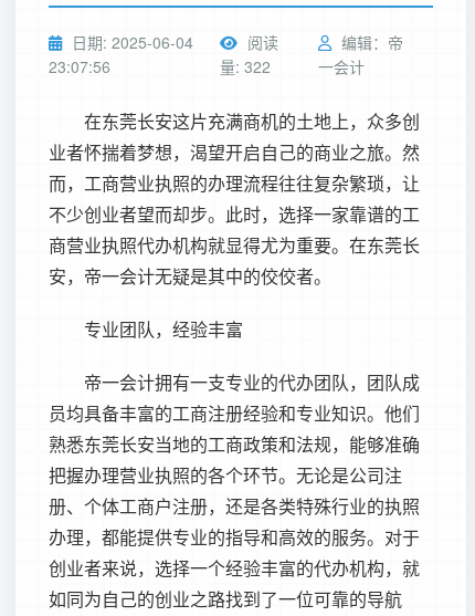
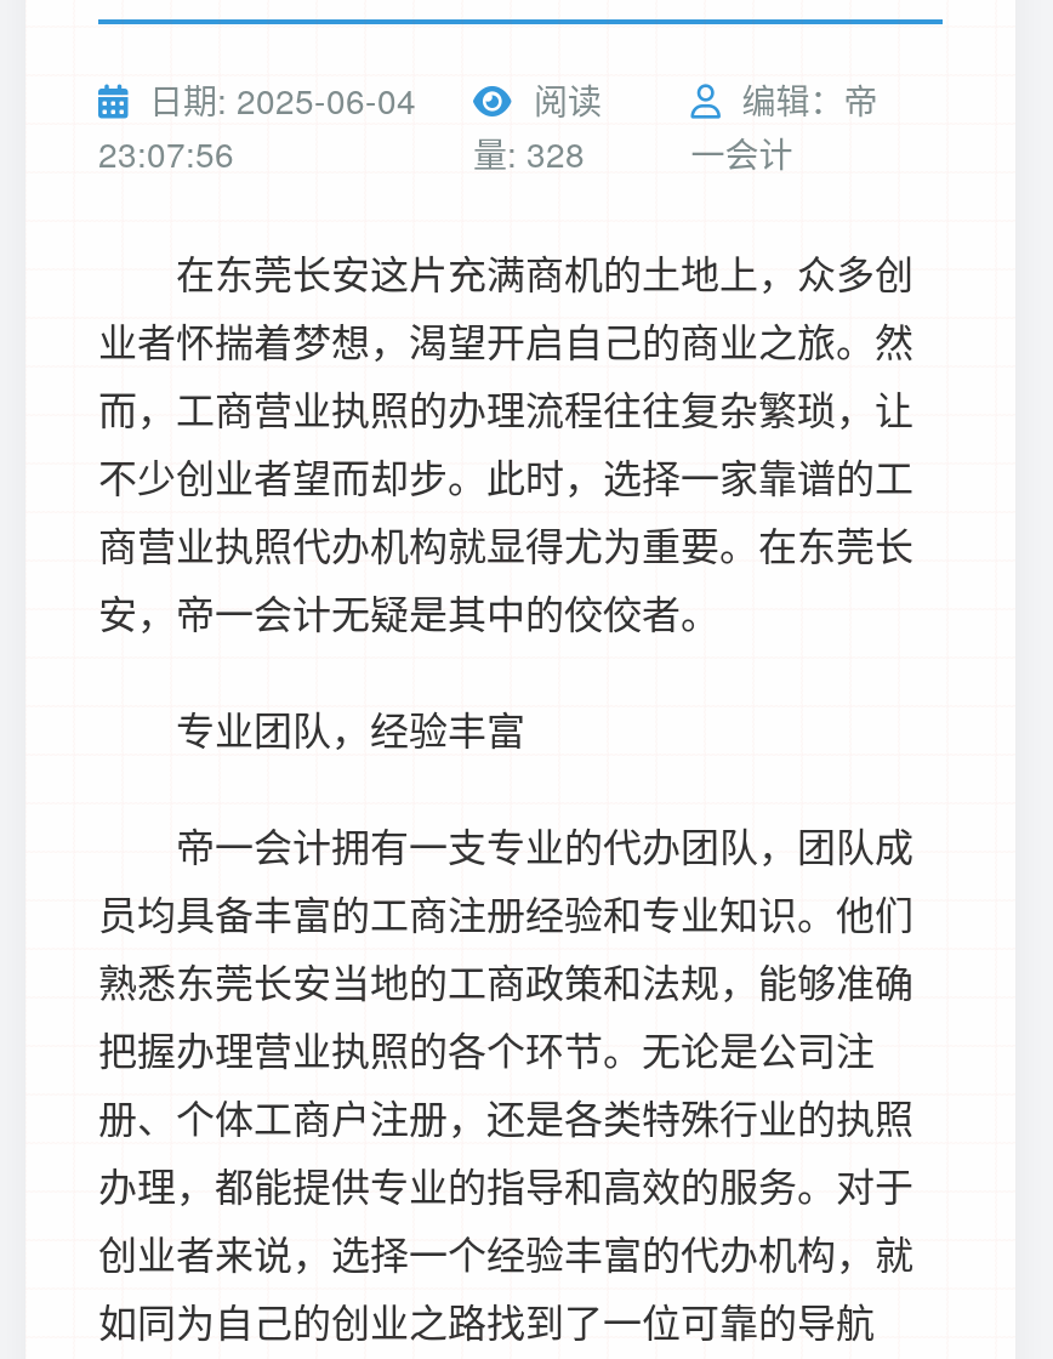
[219,55,270,77] 量: 322 -> [473,129,585,177] 量: 328

